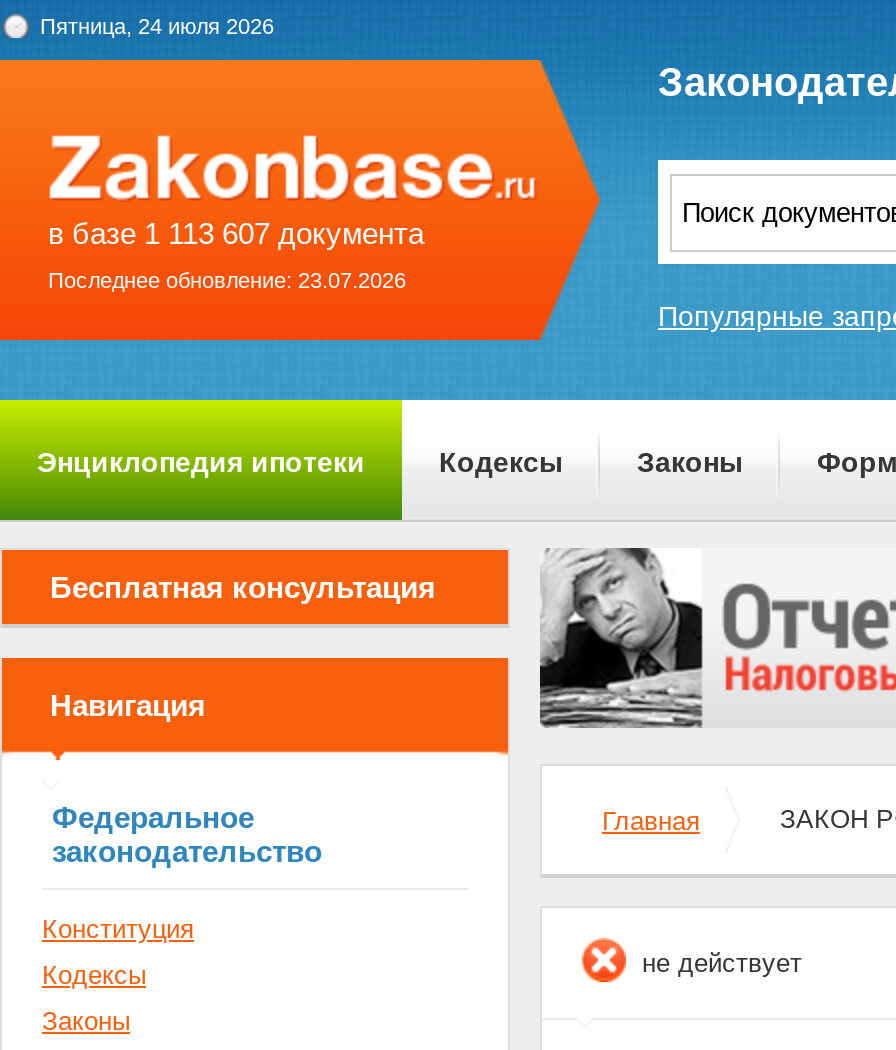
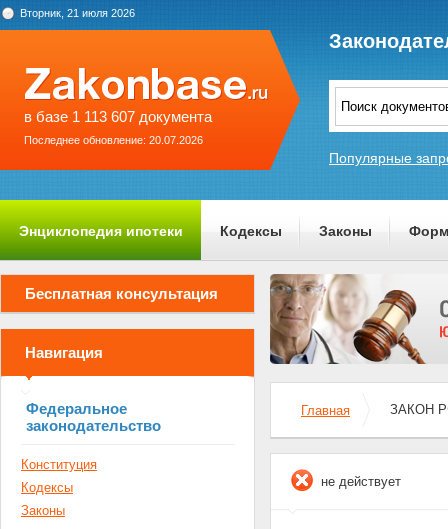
[40,14,274,38] Пятница, 24 июля 2026 -> [20,7,135,19] Вторник, 21 июля 2026
[48,268,406,292] Последнее обновление: 23.07.2026 -> [24,134,203,146] Последнее обновление: 20.07.2026
[540,546,890,728] [image] -> [269,273,445,365] [image]

